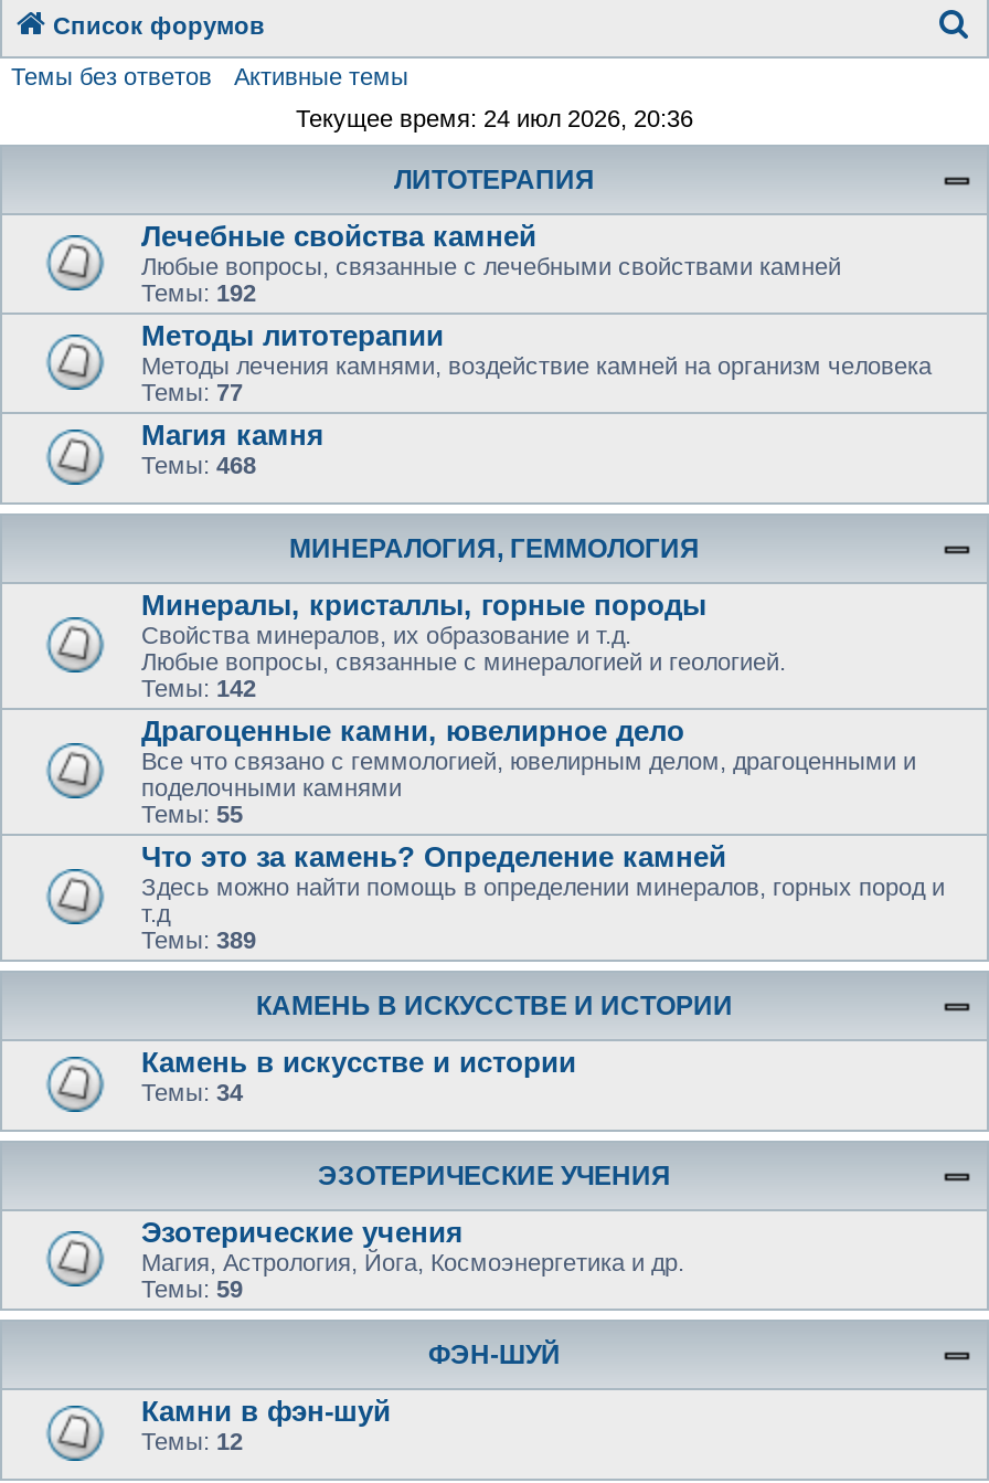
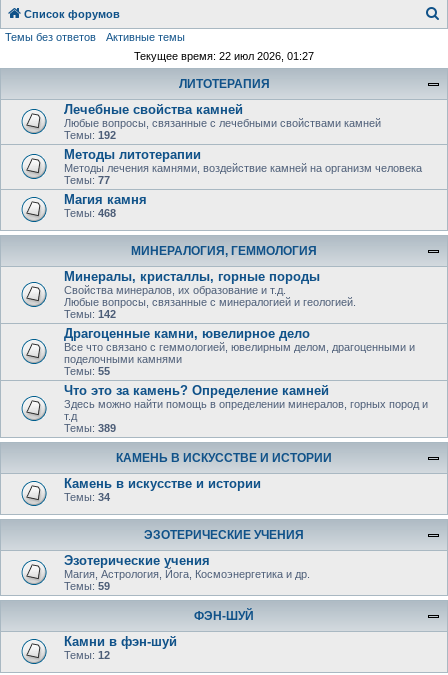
[296,105,693,131] Текущее время: 24 июл 2026, 20:36 -> [134,50,314,62] Текущее время: 22 июл 2026, 01:27

